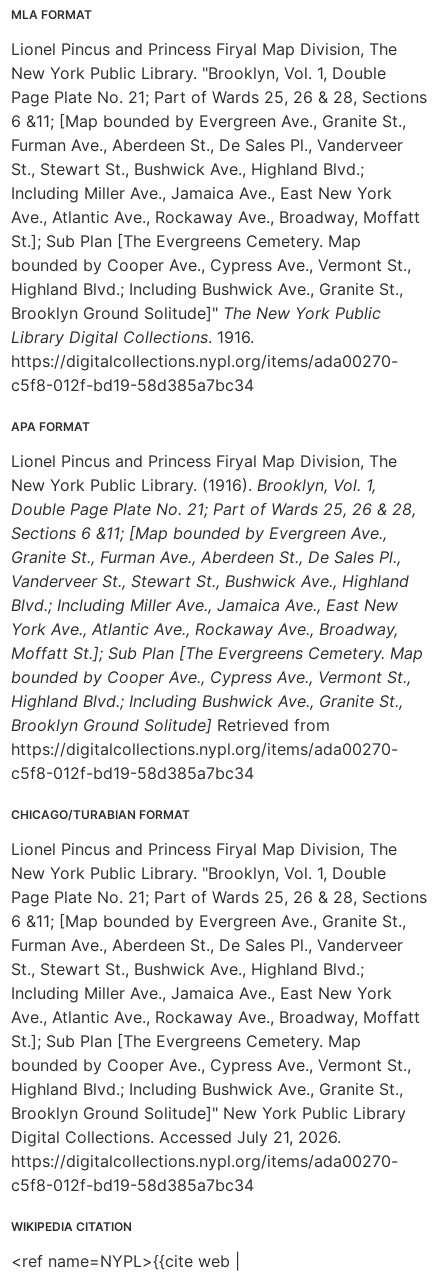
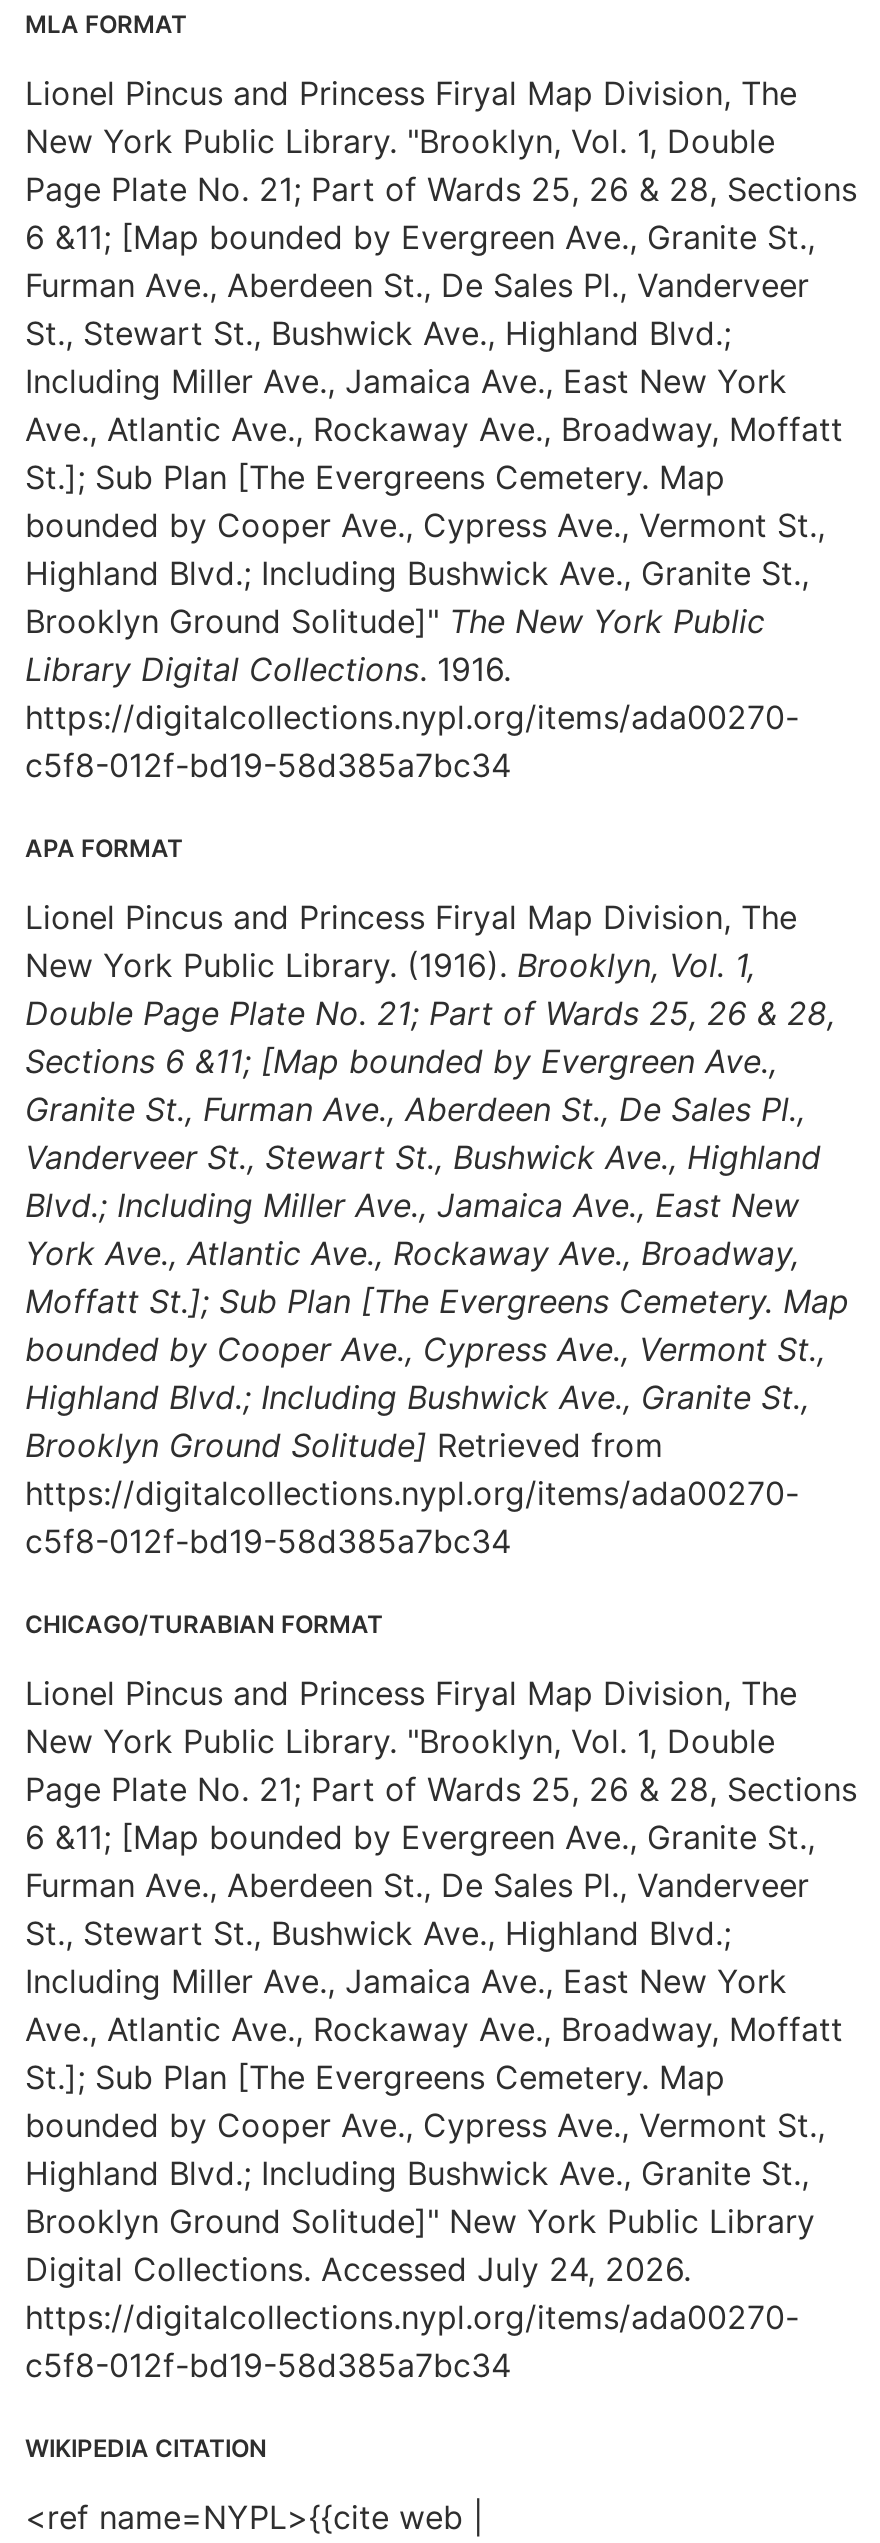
[11,1127,341,1147] Digital Collections. Accessed July 21, 2026. -> [25,2249,691,2289] Digital Collections. Accessed July 24, 2026.

